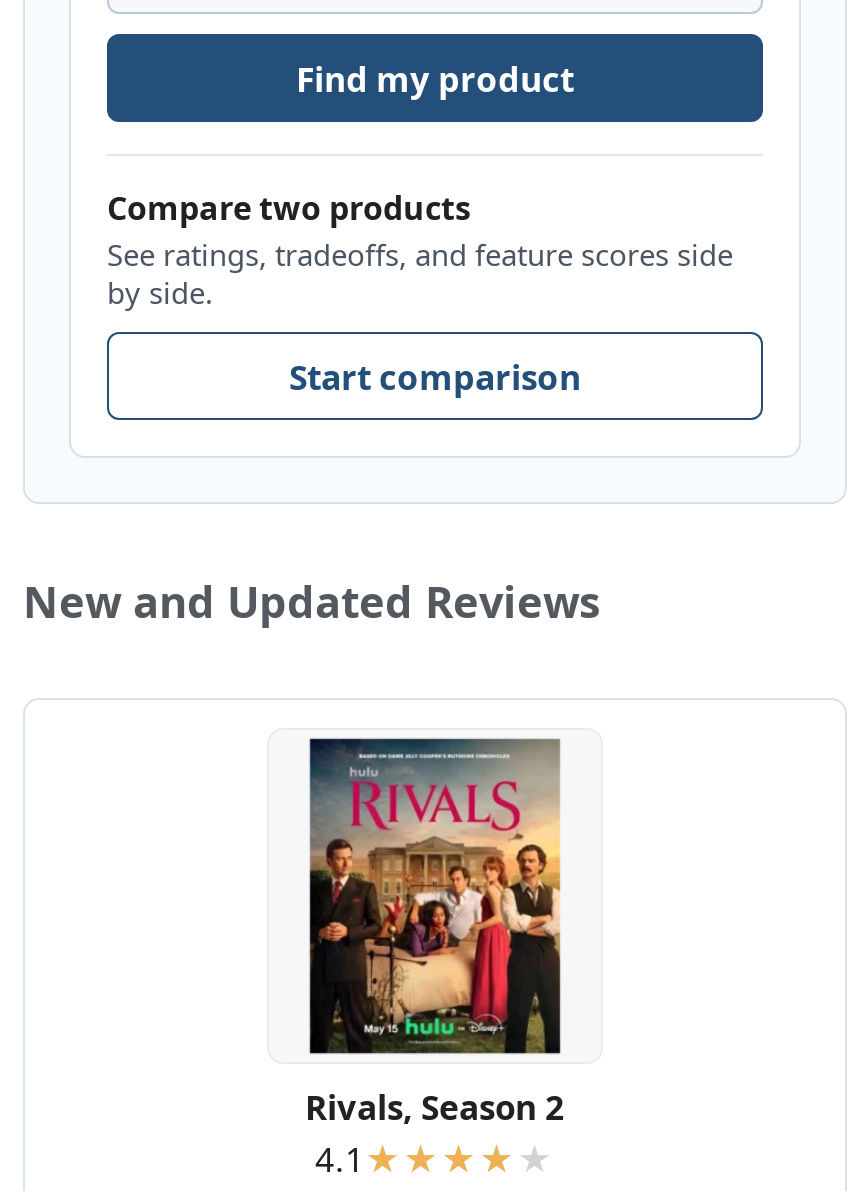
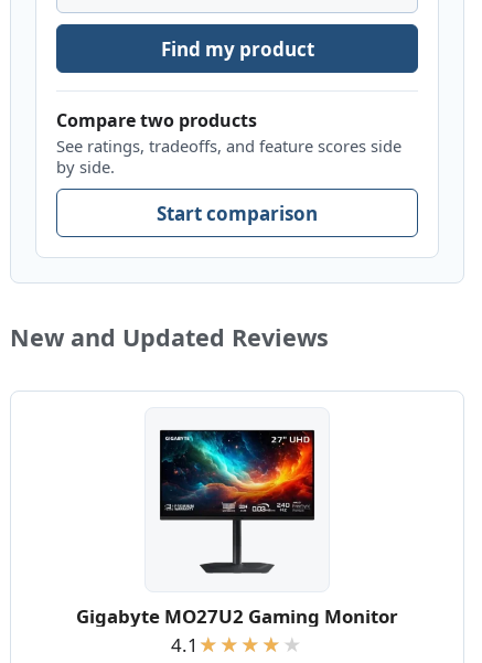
[295,736,575,1130] [image] | Rivals, Season 2 -> [76,413,398,629] [image] | Gigabyte MO27U2 Gaming Monitor

